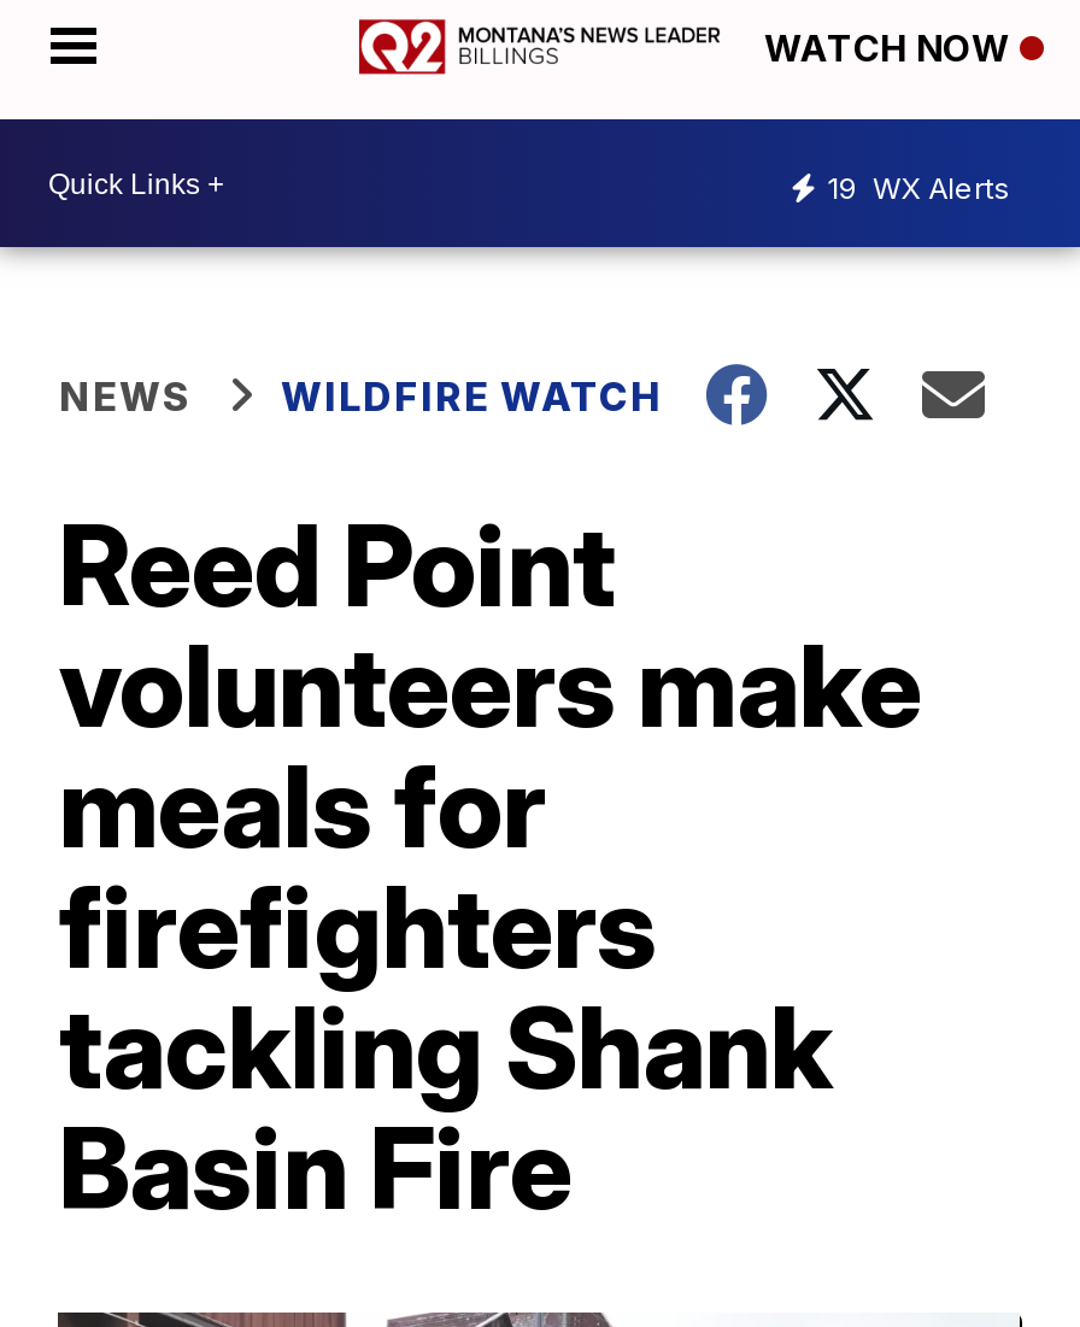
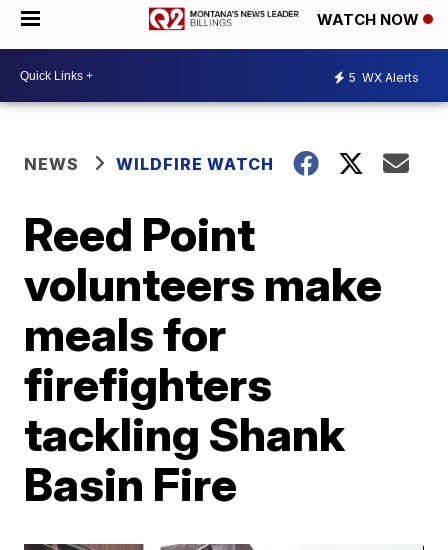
[827,169,1010,205] 19 WX Alerts -> [349,69,419,84] 5 WX Alerts

